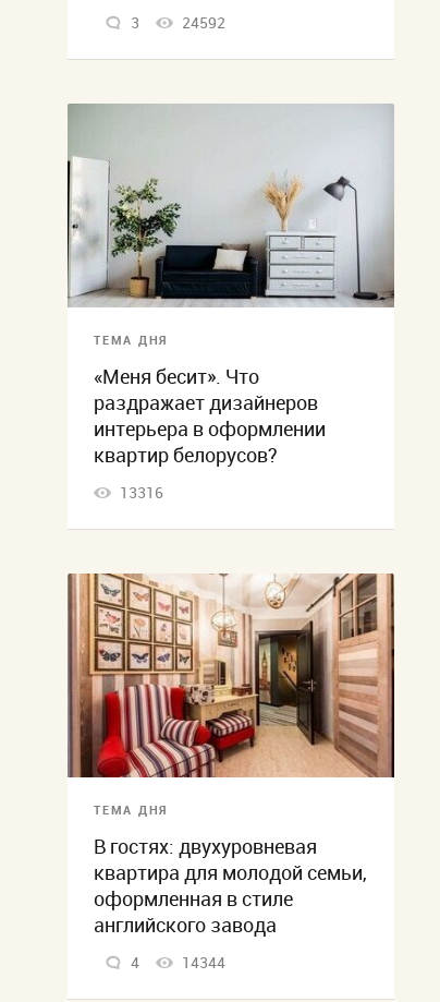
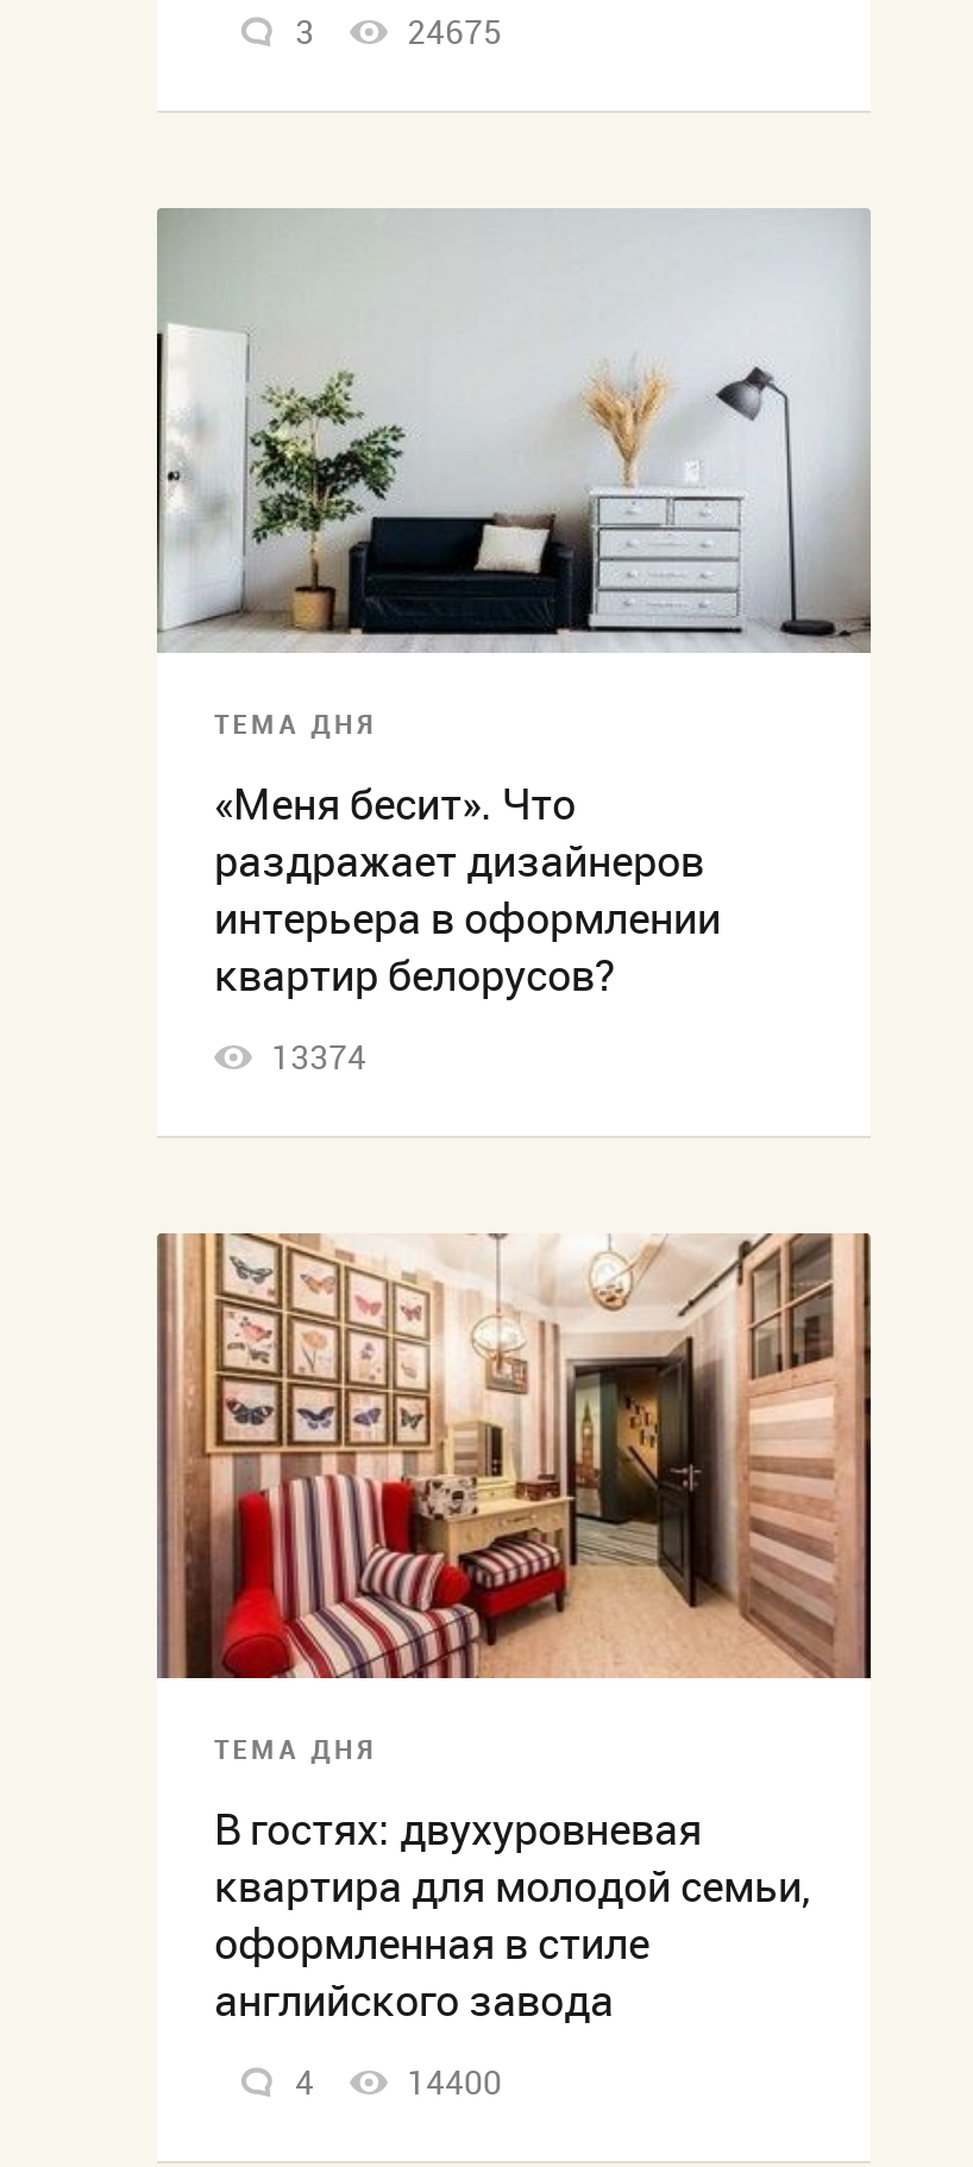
[182,14,225,32] 24592 -> [407,13,502,51] 24675
[120,484,163,502] 13316 -> [271,1038,366,1076] 13374
[182,954,225,971] 14344 -> [407,2064,502,2102] 14400

